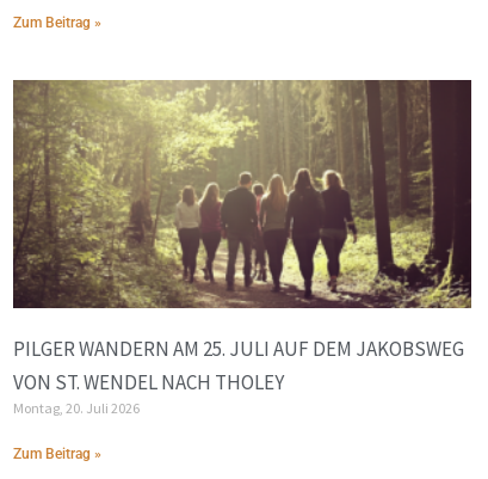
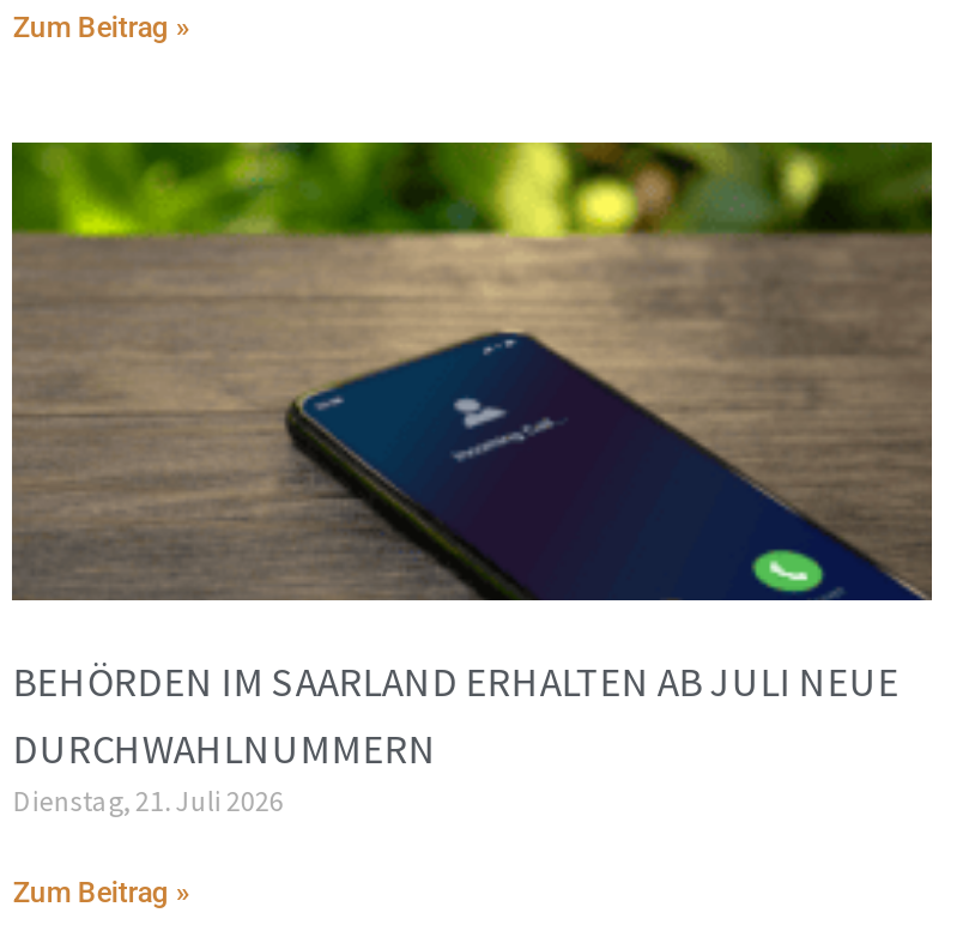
[12,79,471,417] [image] | PILGER WANDERN AM 25. JULI AUF DEM JAKOBSWEG | VON ST. WENDEL NACH THOLEY | Montag, 20. Juli 2026 -> [12,140,932,820] [image] | BEHÖRDEN IM SAARLAND ERHALTEN AB JULI NEUE | DURCHWAHLNUMMERN | Dienstag, 21. Juli 2026

